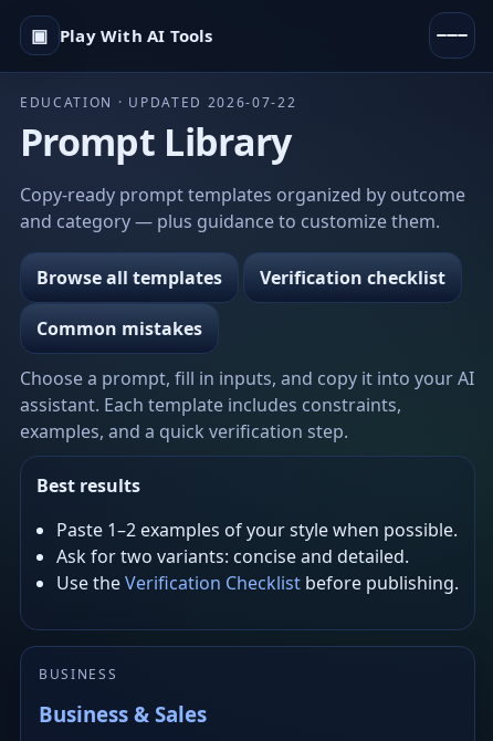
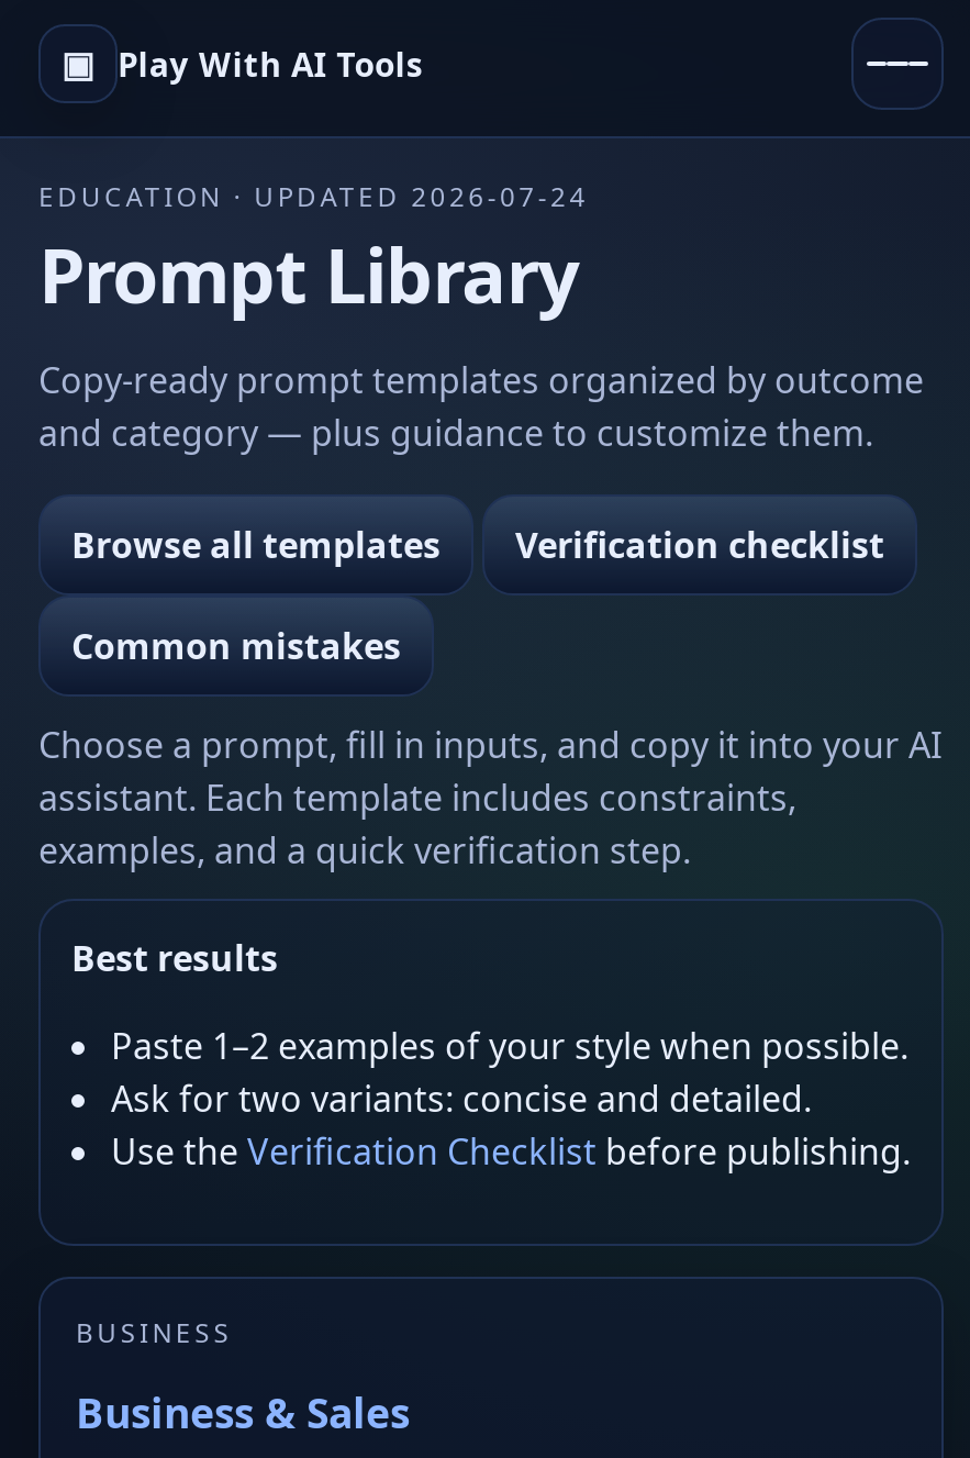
[20,93,297,112] EDUCATION · UPDATED 2026-07-22 -> [38,178,589,215] EDUCATION · UPDATED 2026-07-24

